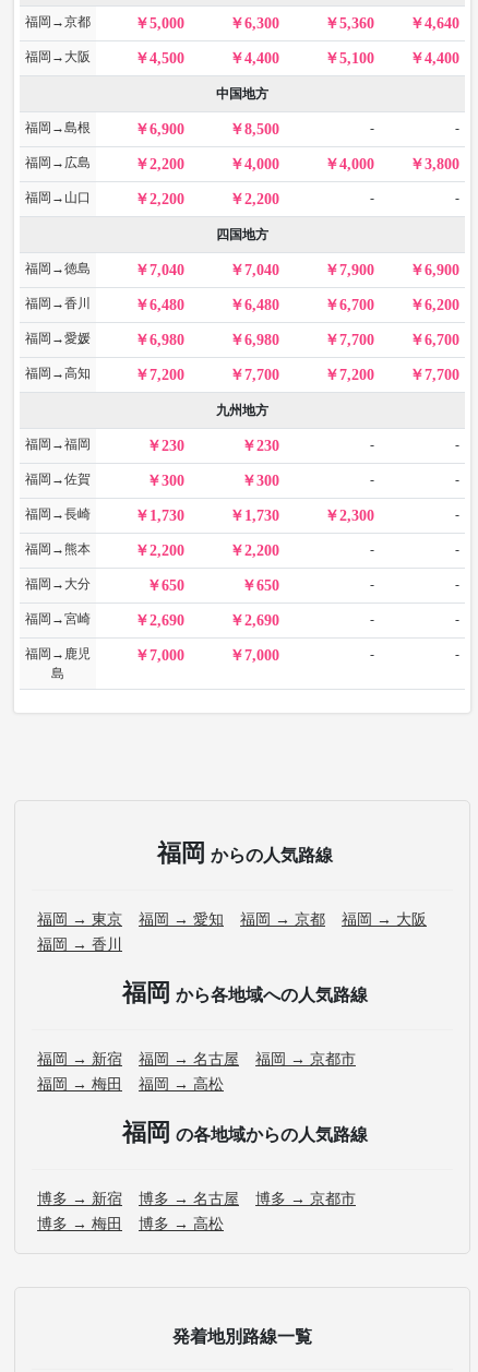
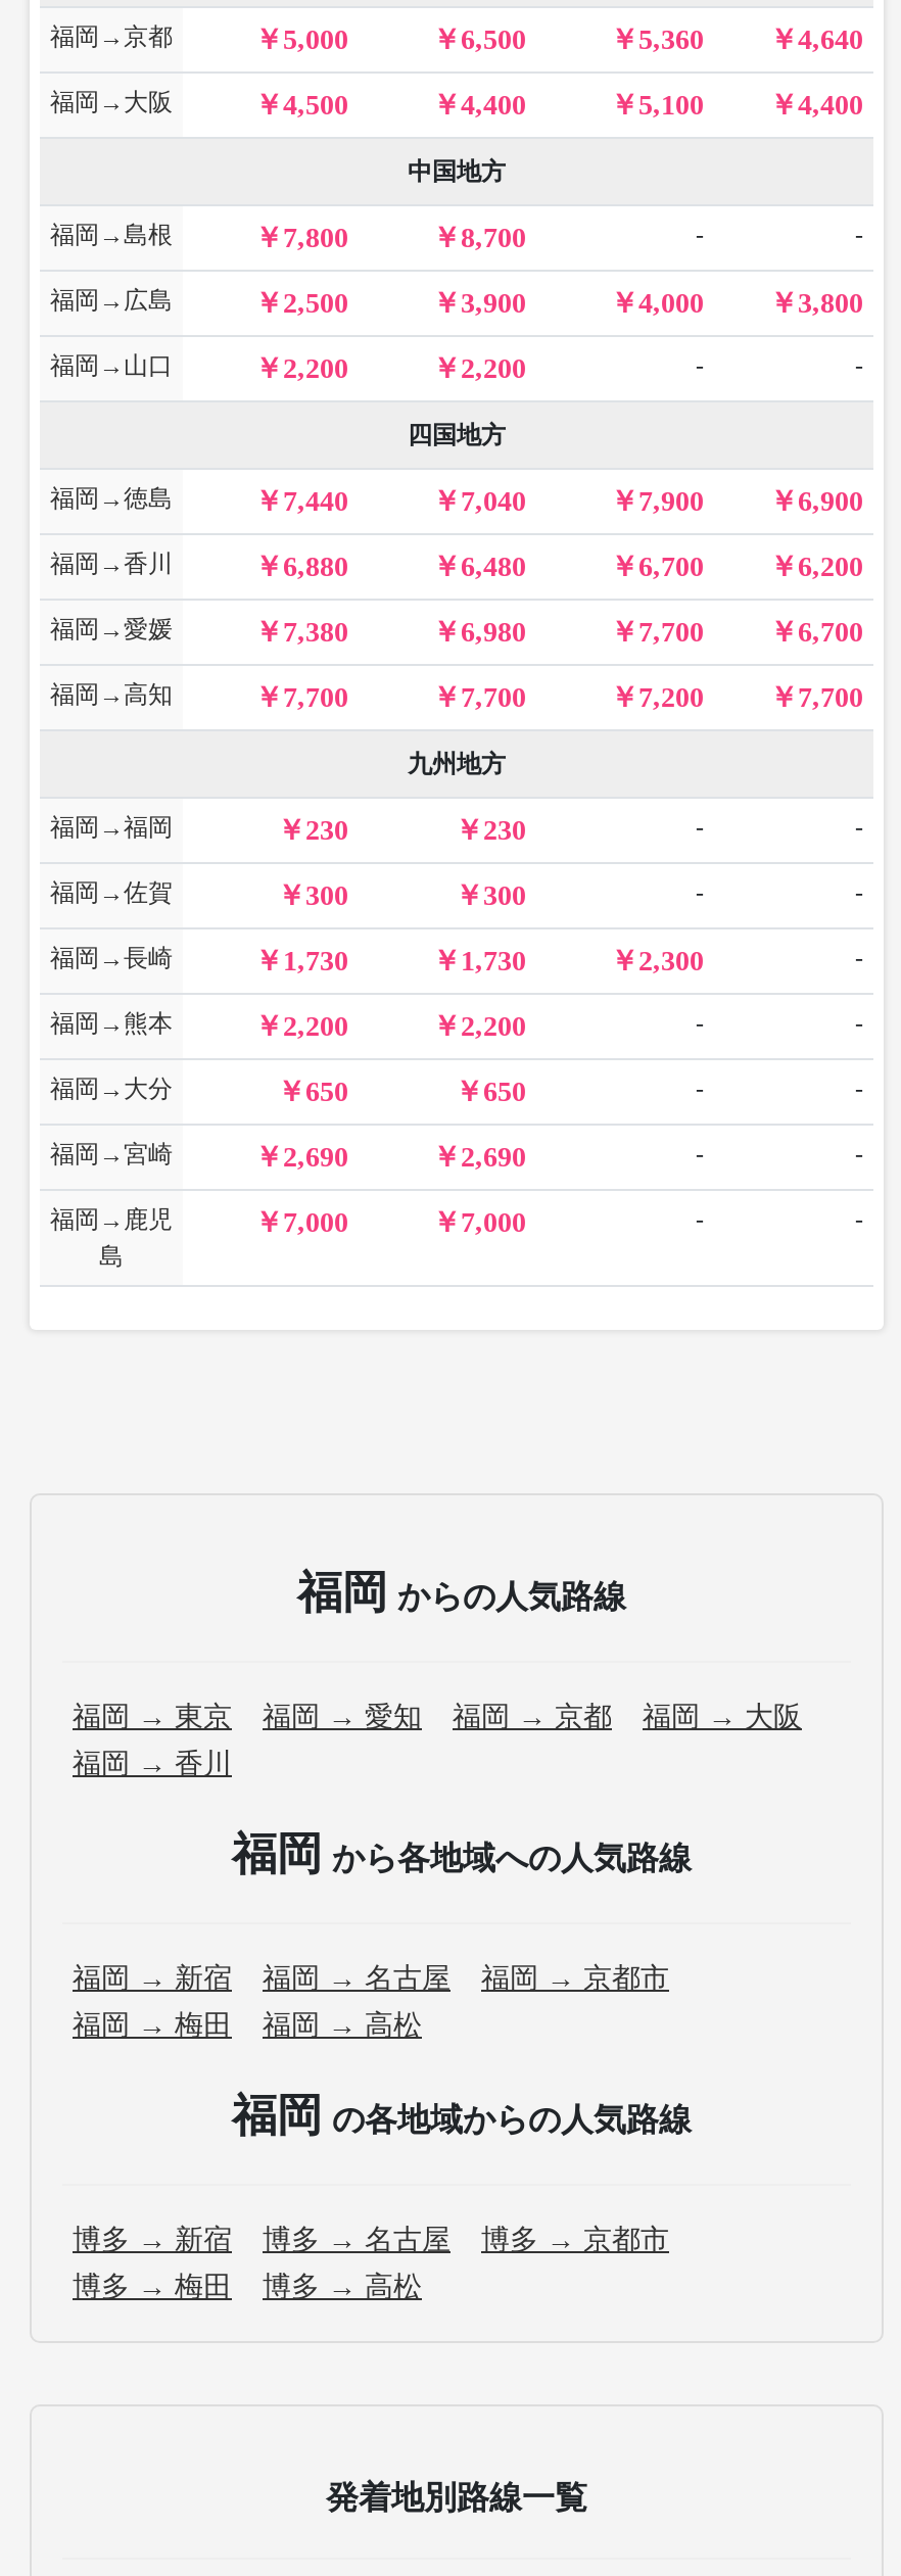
[244,15,279,32] 6,300 -> [461,25,526,55] 6,500
[150,121,184,138] 6,900 -> [283,223,348,253] 7,800
[244,121,279,138] 8,500 -> [461,223,526,253] 8,700
[150,156,184,172] 2,200 -> [283,288,348,319] 2,500
[244,156,279,172] 4,000 -> [461,288,526,319] 3,900
[150,262,184,278] 7,040 -> [283,486,348,517] 7,440
[150,297,184,313] 6,480 -> [283,552,348,582] 6,880
[150,332,184,348] 6,980 -> [283,617,348,648] 7,380
[150,367,184,383] 7,200 -> [283,682,348,713] 7,700

